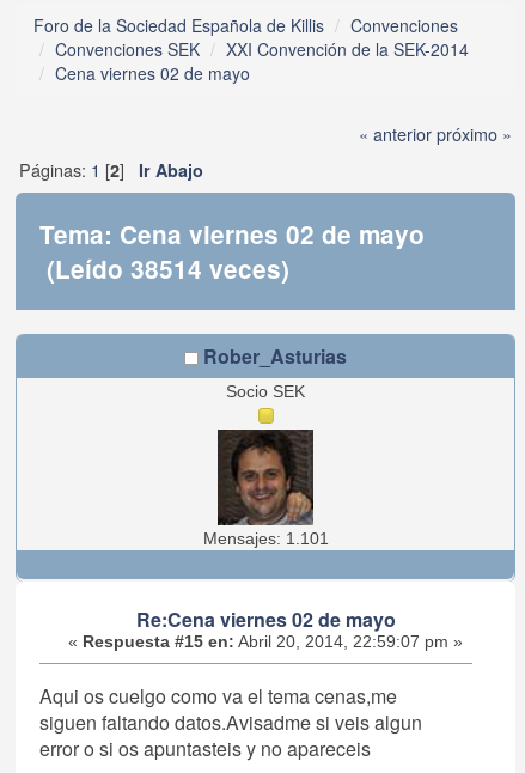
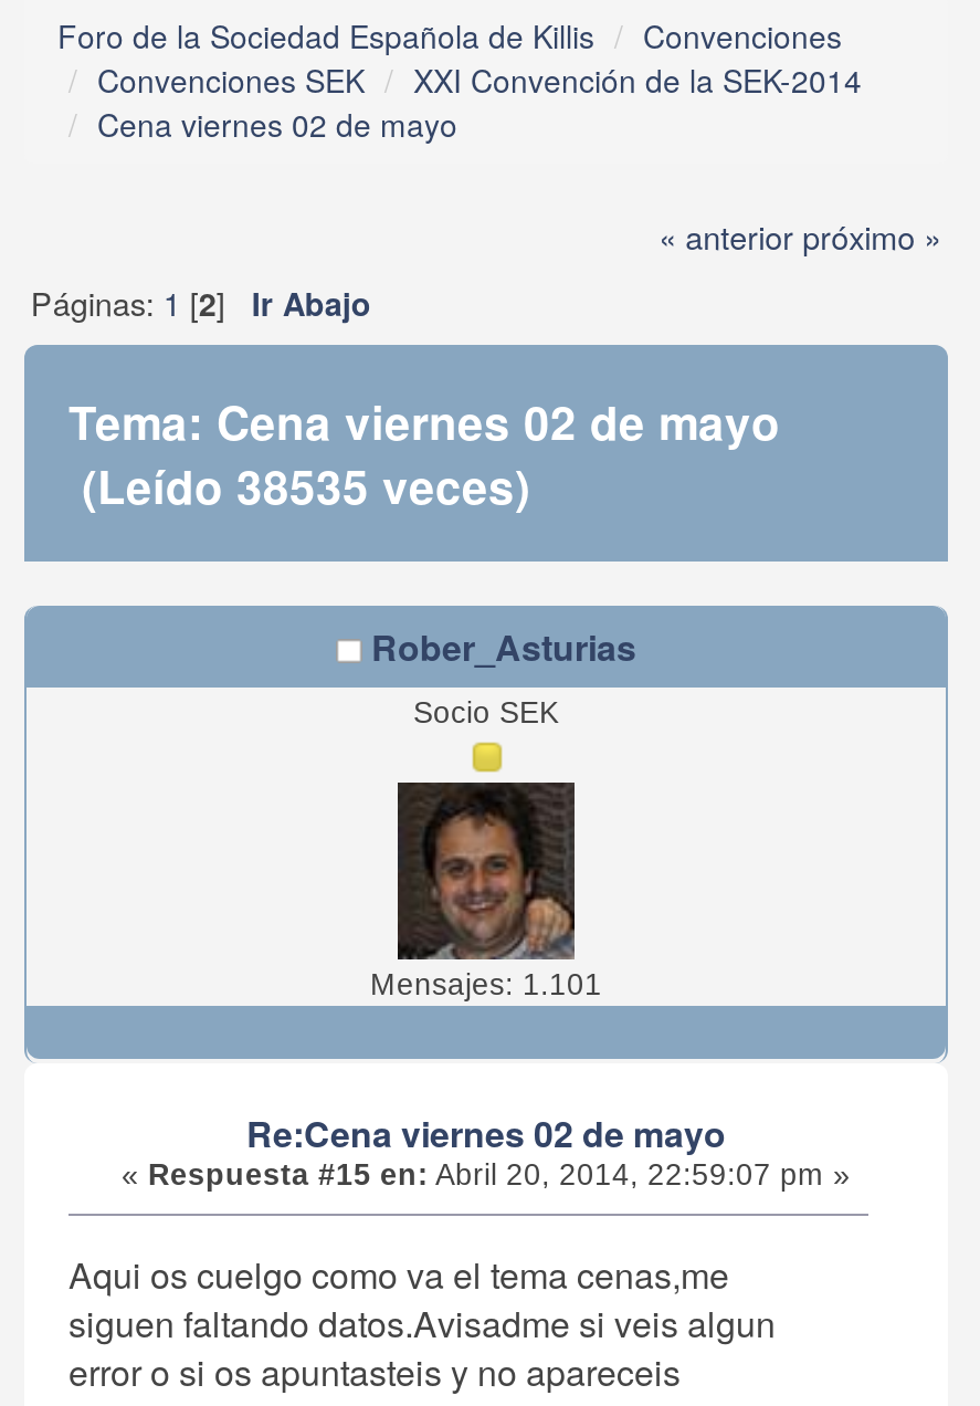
[39,251,289,286] (Leído 38514 veces) -> [69,453,530,518] (Leído 38535 veces)

